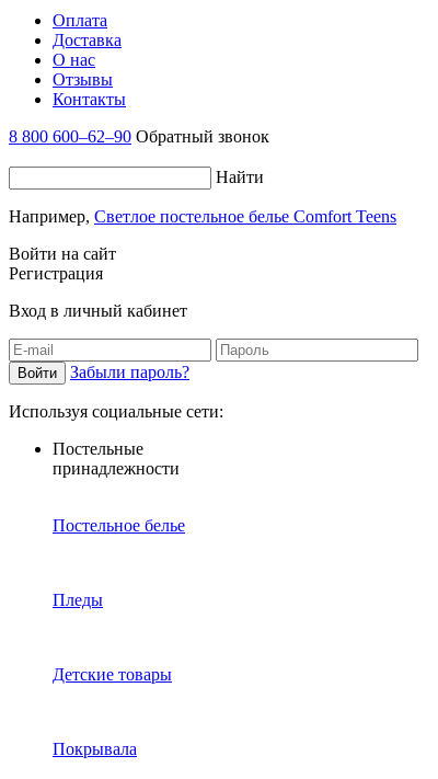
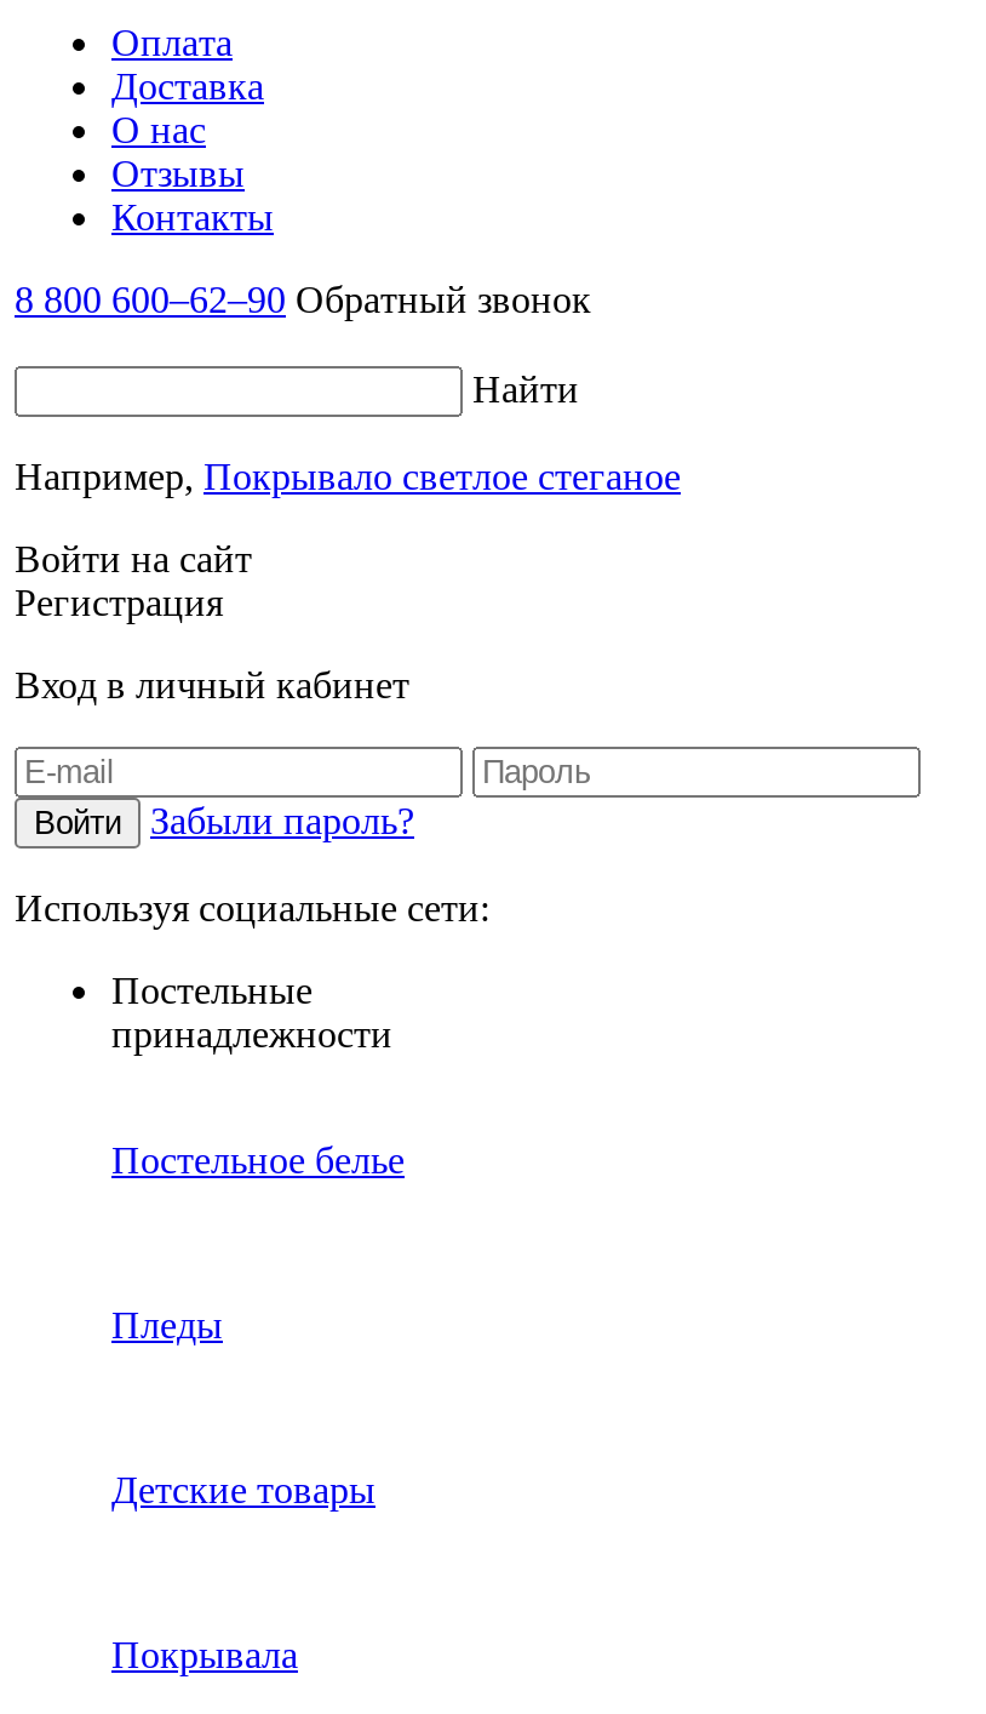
[9,207,396,226] Например, Светлое постельное белье Comfort Teens -> [15,456,681,497] Например, Покрывало светлое стеганое

